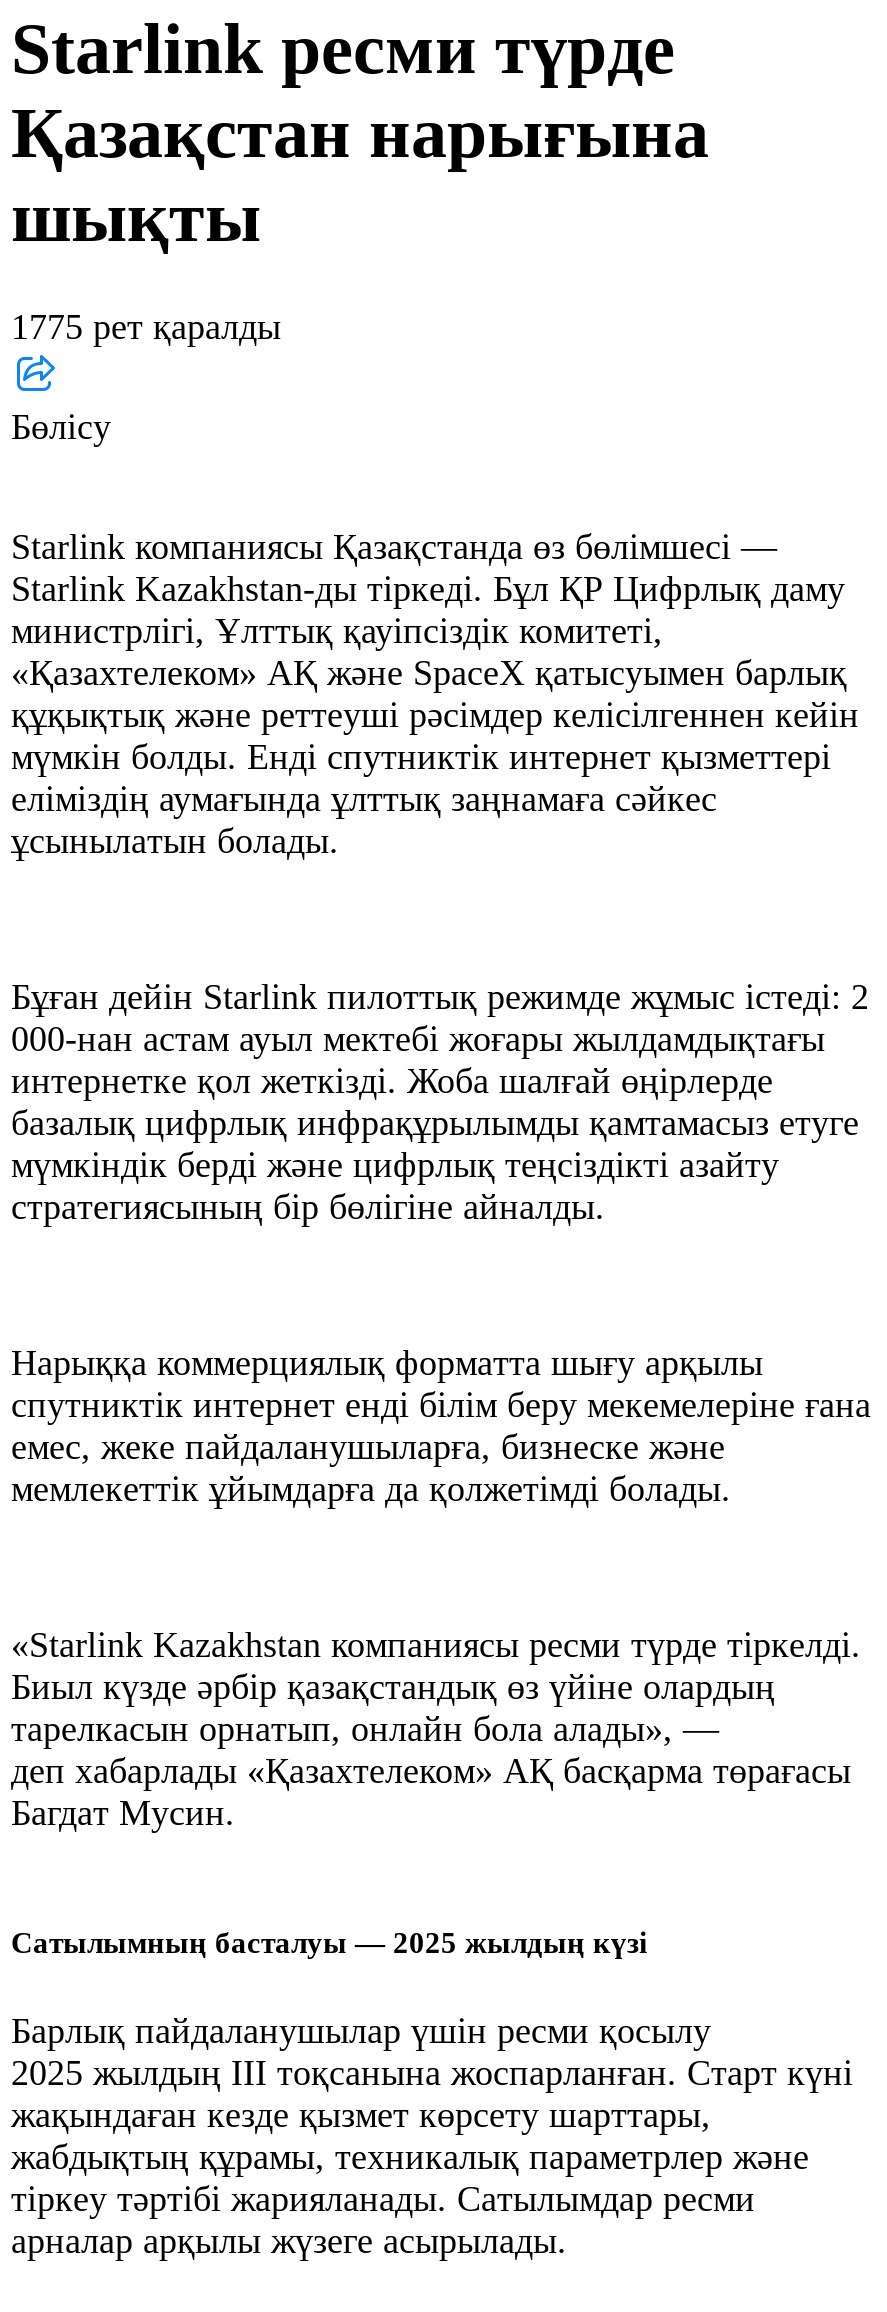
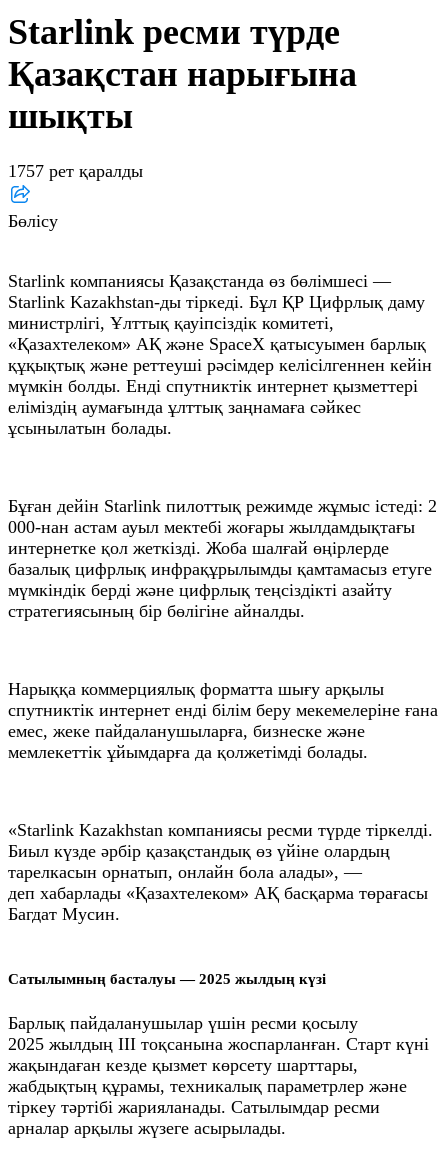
[11,307,281,347] 1775 рет қаралды -> [8,161,143,181] 1757 рет қаралды

